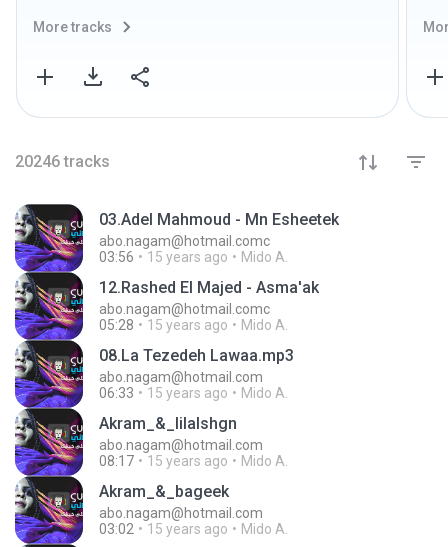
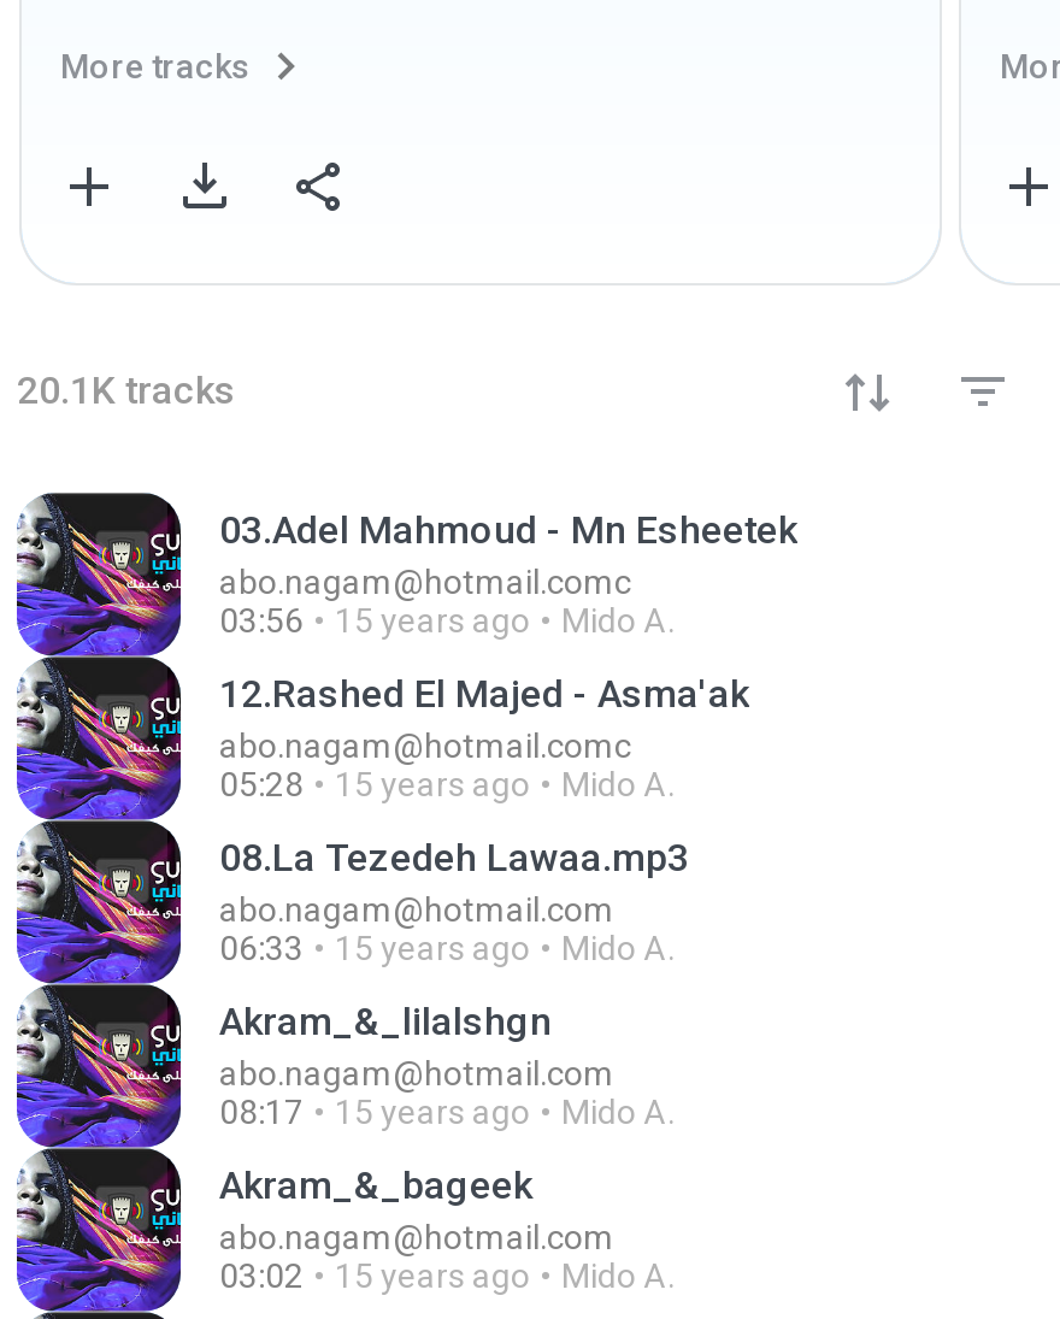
[15,152,110,171] 20246 tracks -> [17,367,236,413] 20.1K tracks

